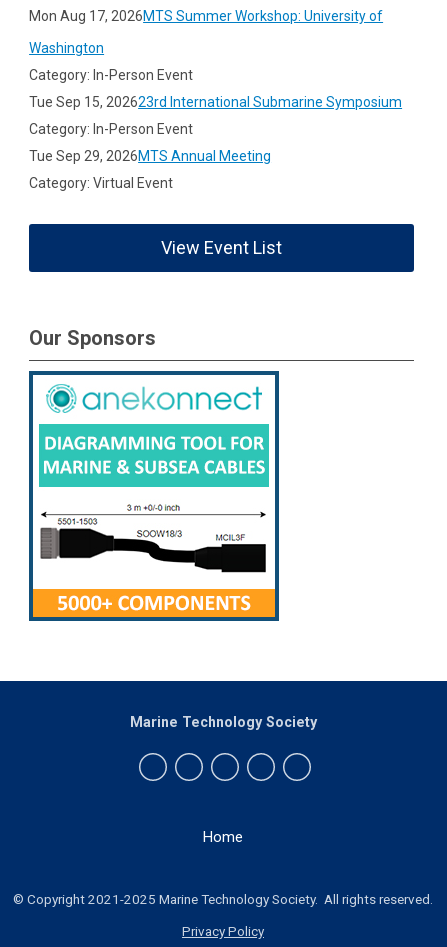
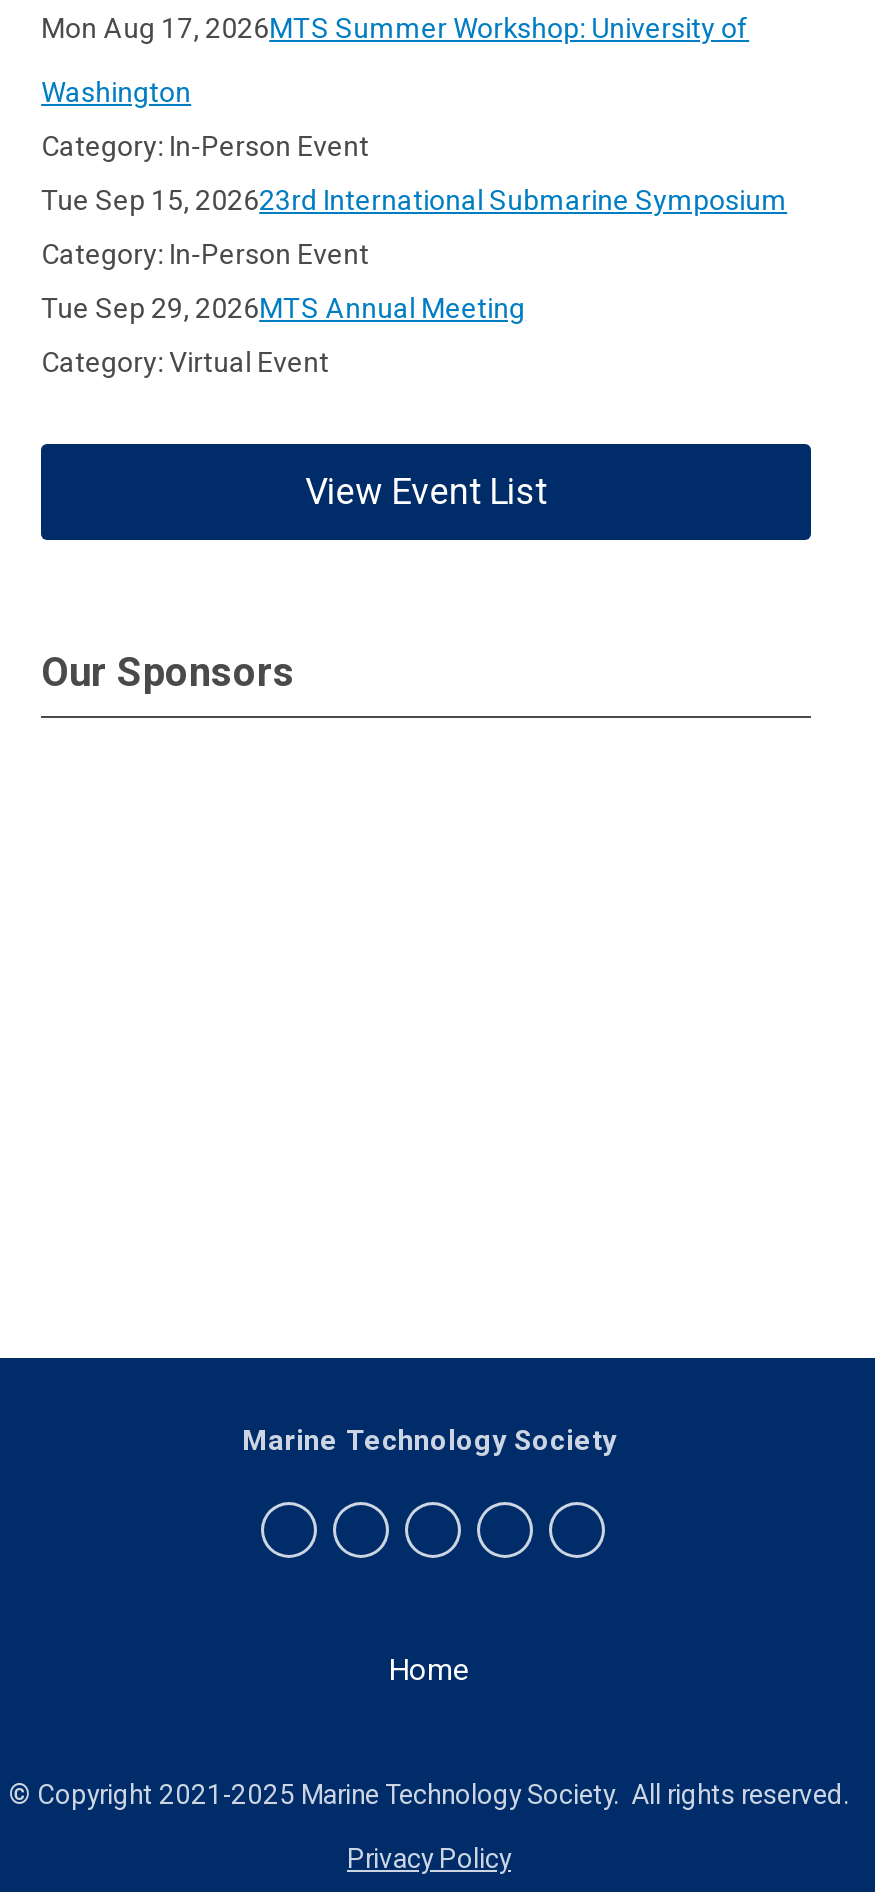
[28,370,280,622] [image] -> none

